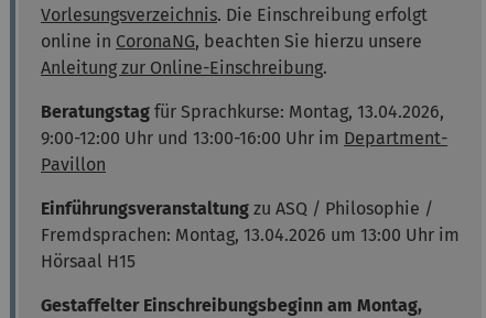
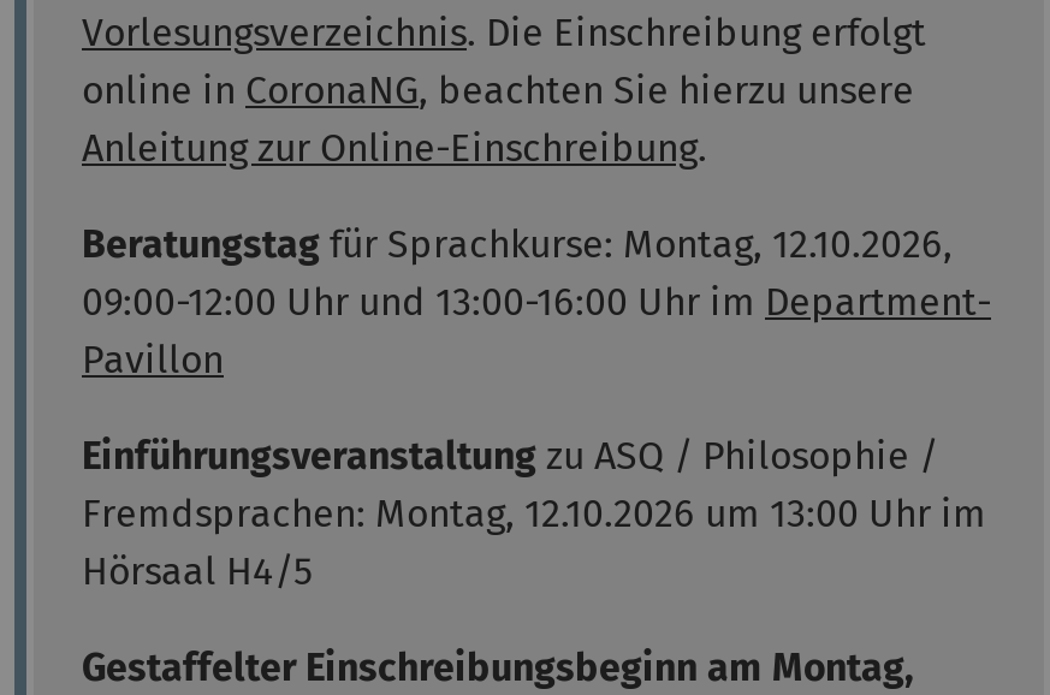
[41,101,444,122] Beratungstag für Sprachkurse: Montag, 13.04.2026, -> [82,220,953,266] Beratungstag für Sprachkurse: Montag, 12.10.2026,
[41,127,447,148] 9:00-12:00 Uhr und 13:00-16:00 Uhr im Department- -> [82,278,991,323] 09:00-12:00 Uhr und 13:00-16:00 Uhr im Department-
[41,224,460,245] Fremdsprachen: Montag, 13.04.2026 um 13:00 Uhr im -> [82,489,986,535] Fremdsprachen: Montag, 12.10.2026 um 13:00 Uhr im
[41,250,136,271] Hörsaal H15 -> [82,547,313,593] Hörsaal H4/5

